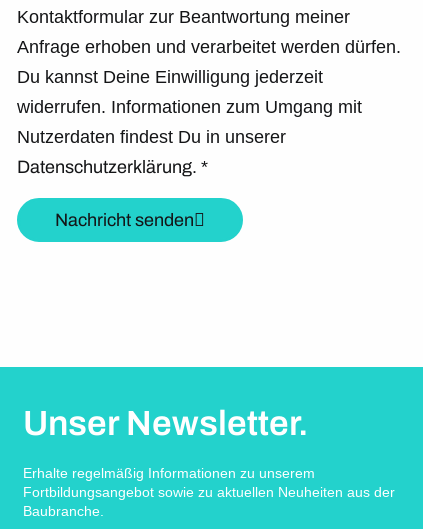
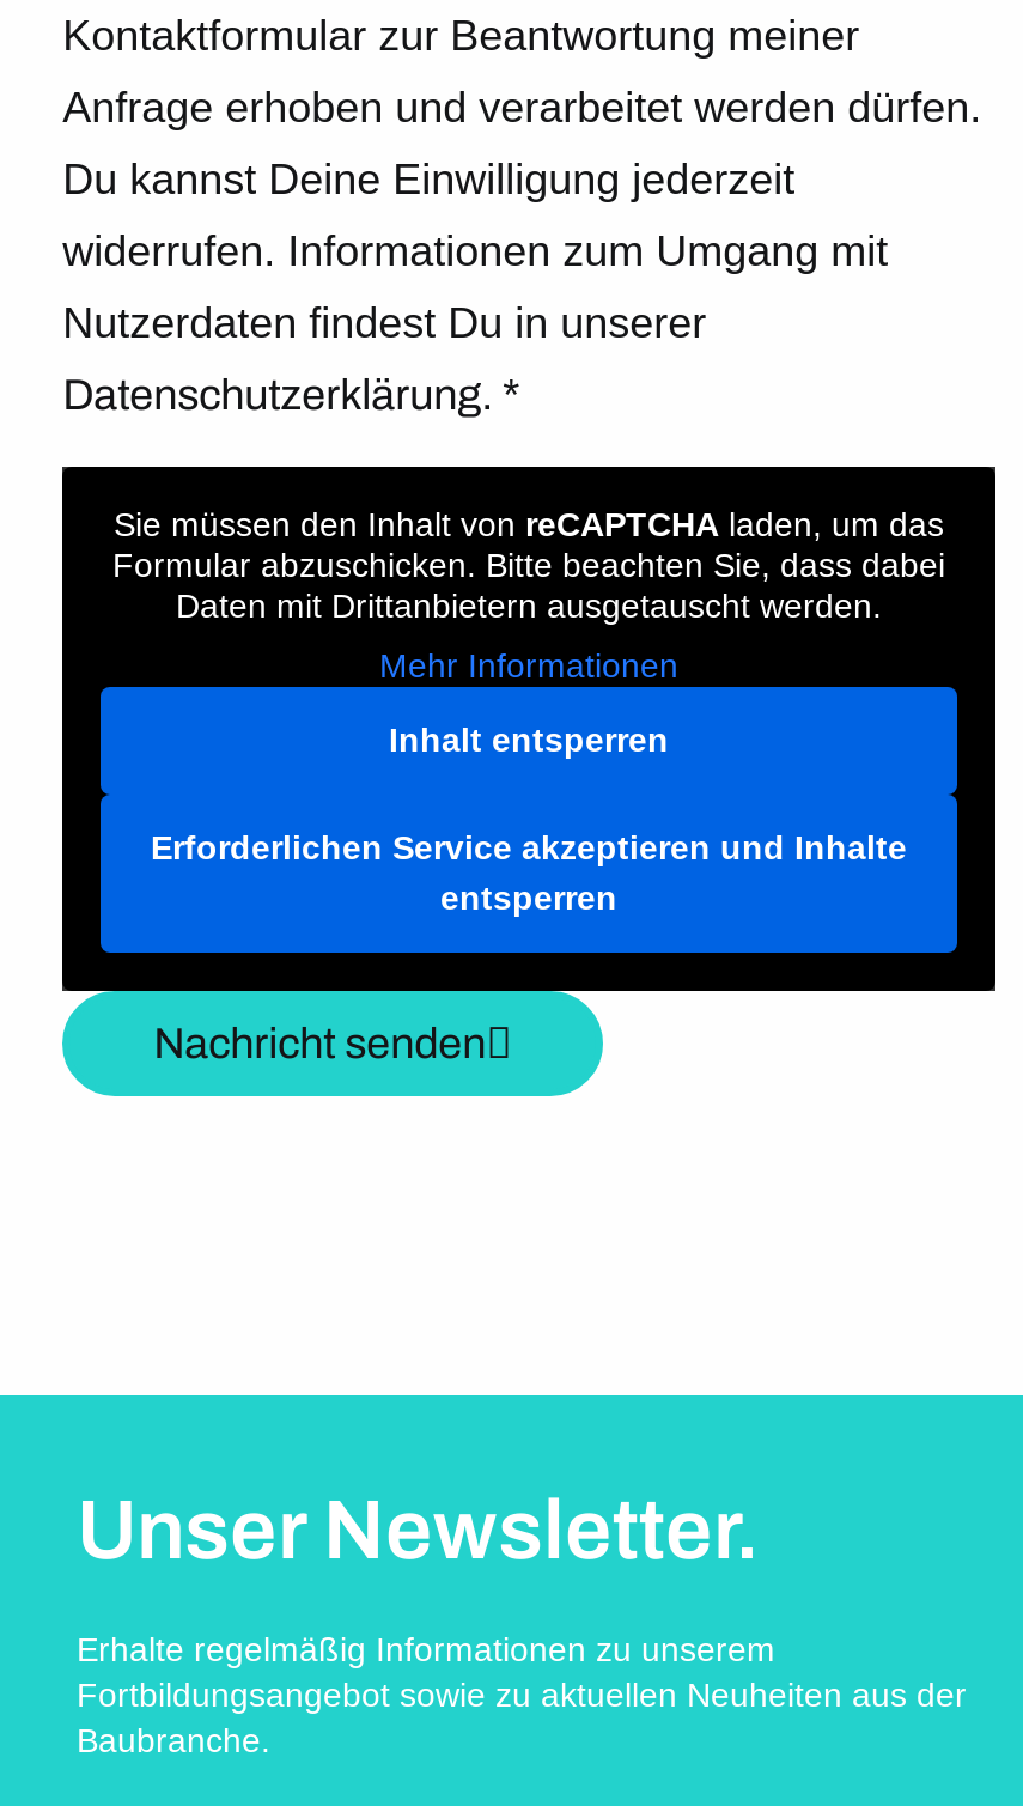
none -> [60,464,998,993] [image] | Sie müssen den Inhalt von reCAPTCHA laden, um das | Formular abzuschicken. Bitte beachten Sie, dass dabei | Daten mit Drittanbietern ausgetauscht werden. | Mehr Informationen | Inhalt entsperren | Erforderlichen Service akzeptieren und Inhalte | entsperren

